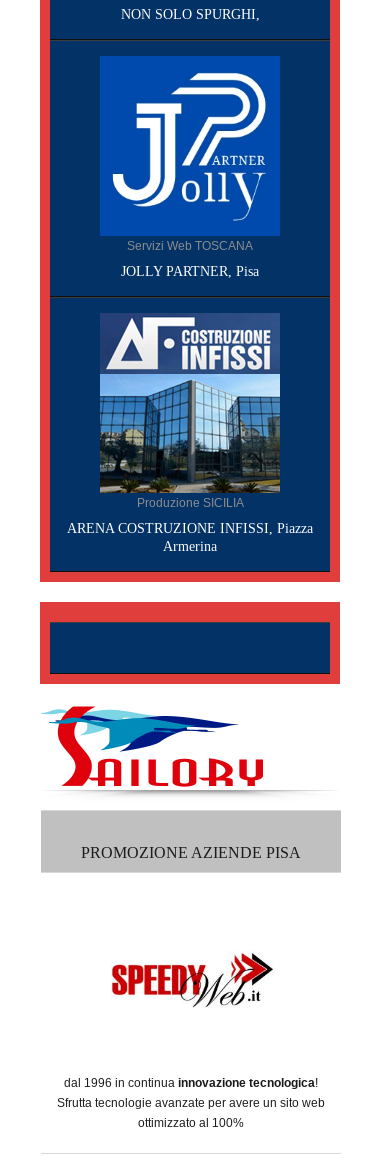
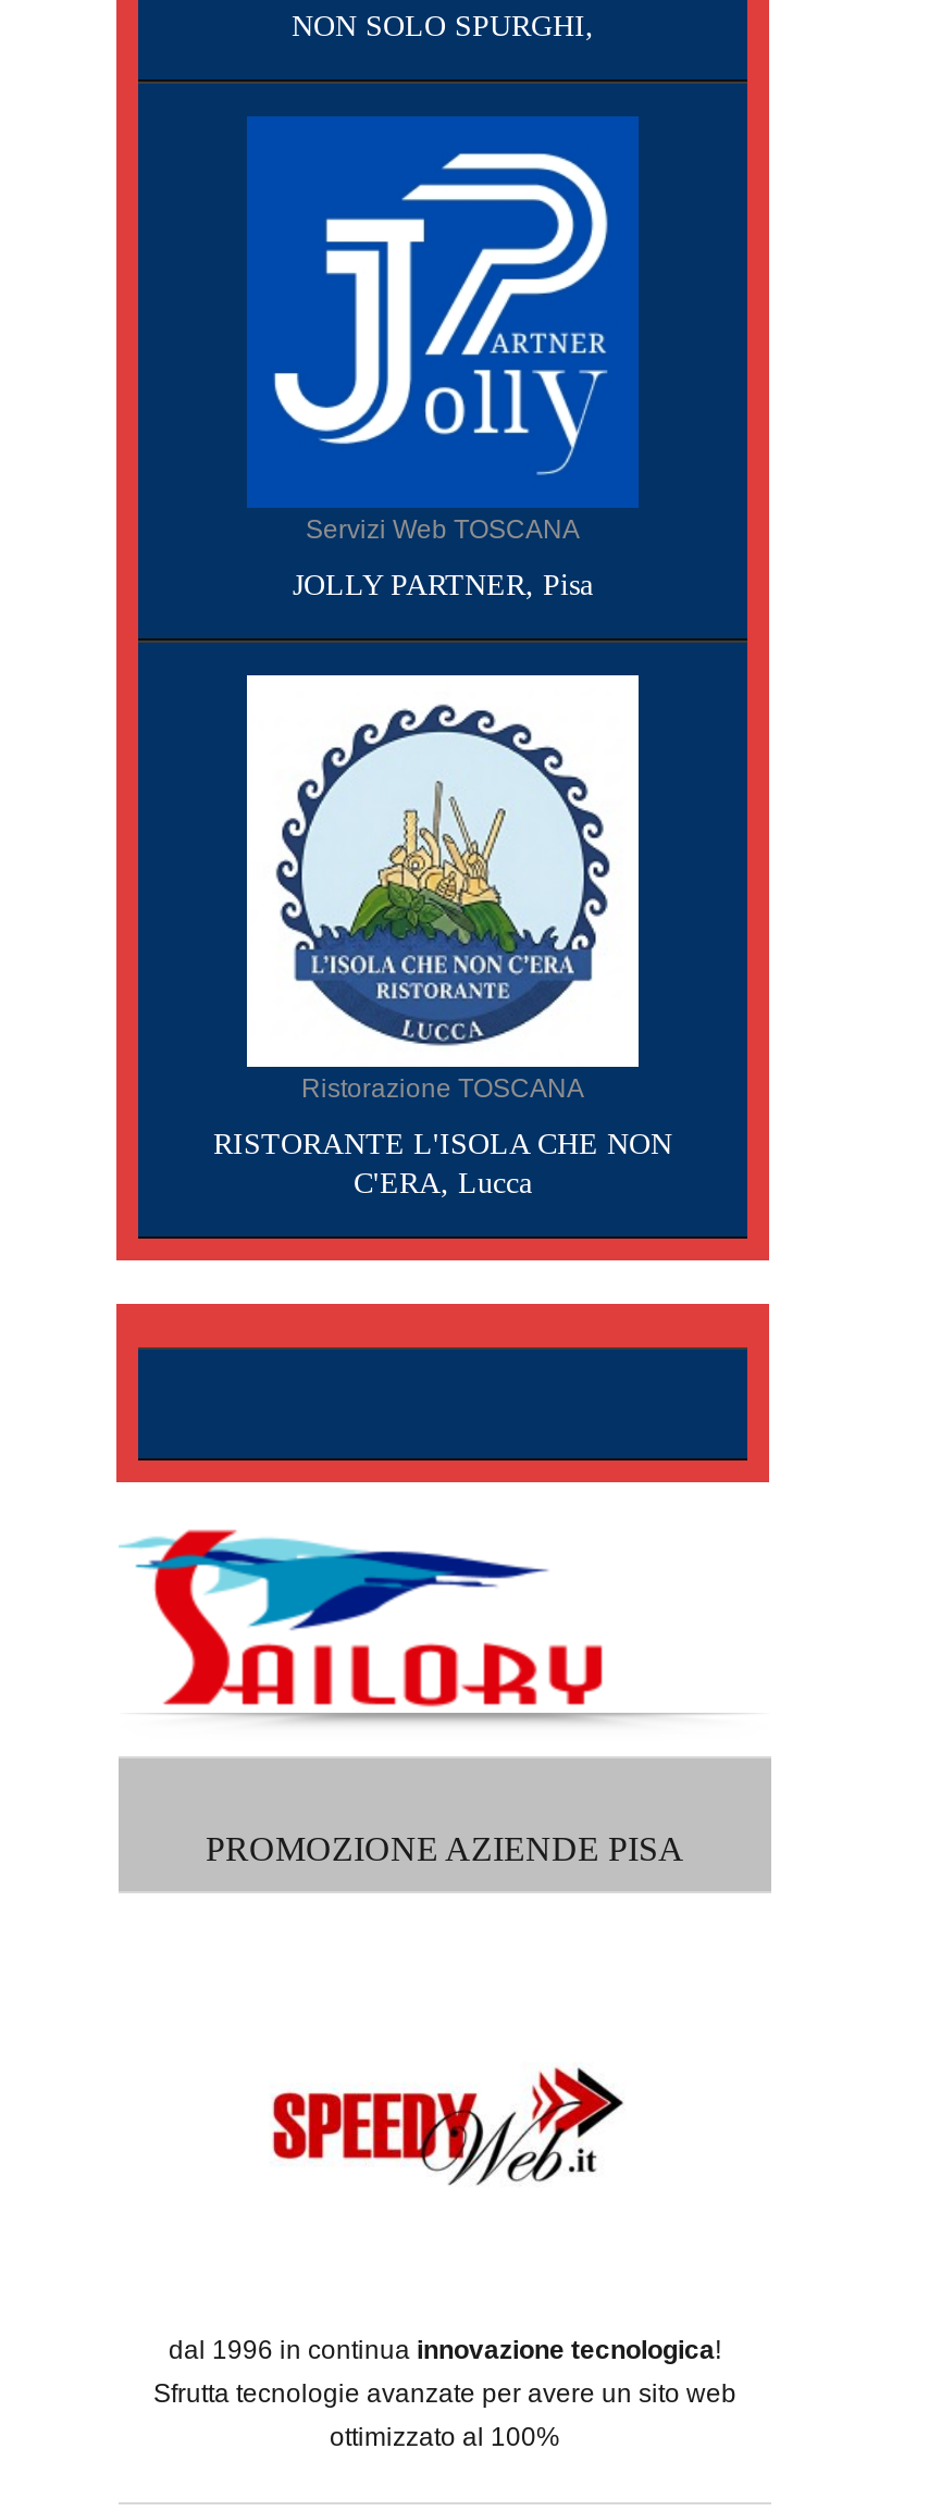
[99,313,281,510] [image] | Produzione SICILIA -> [245,673,641,1104] [image] | Ristorazione TOSCANA
[67,521,313,554] ARENA COSTRUZIONE INFISSI, Piazza | Armerina -> [213,1128,672,1199] RISTORANTE L'ISOLA CHE NON | C'ERA, Lucca

